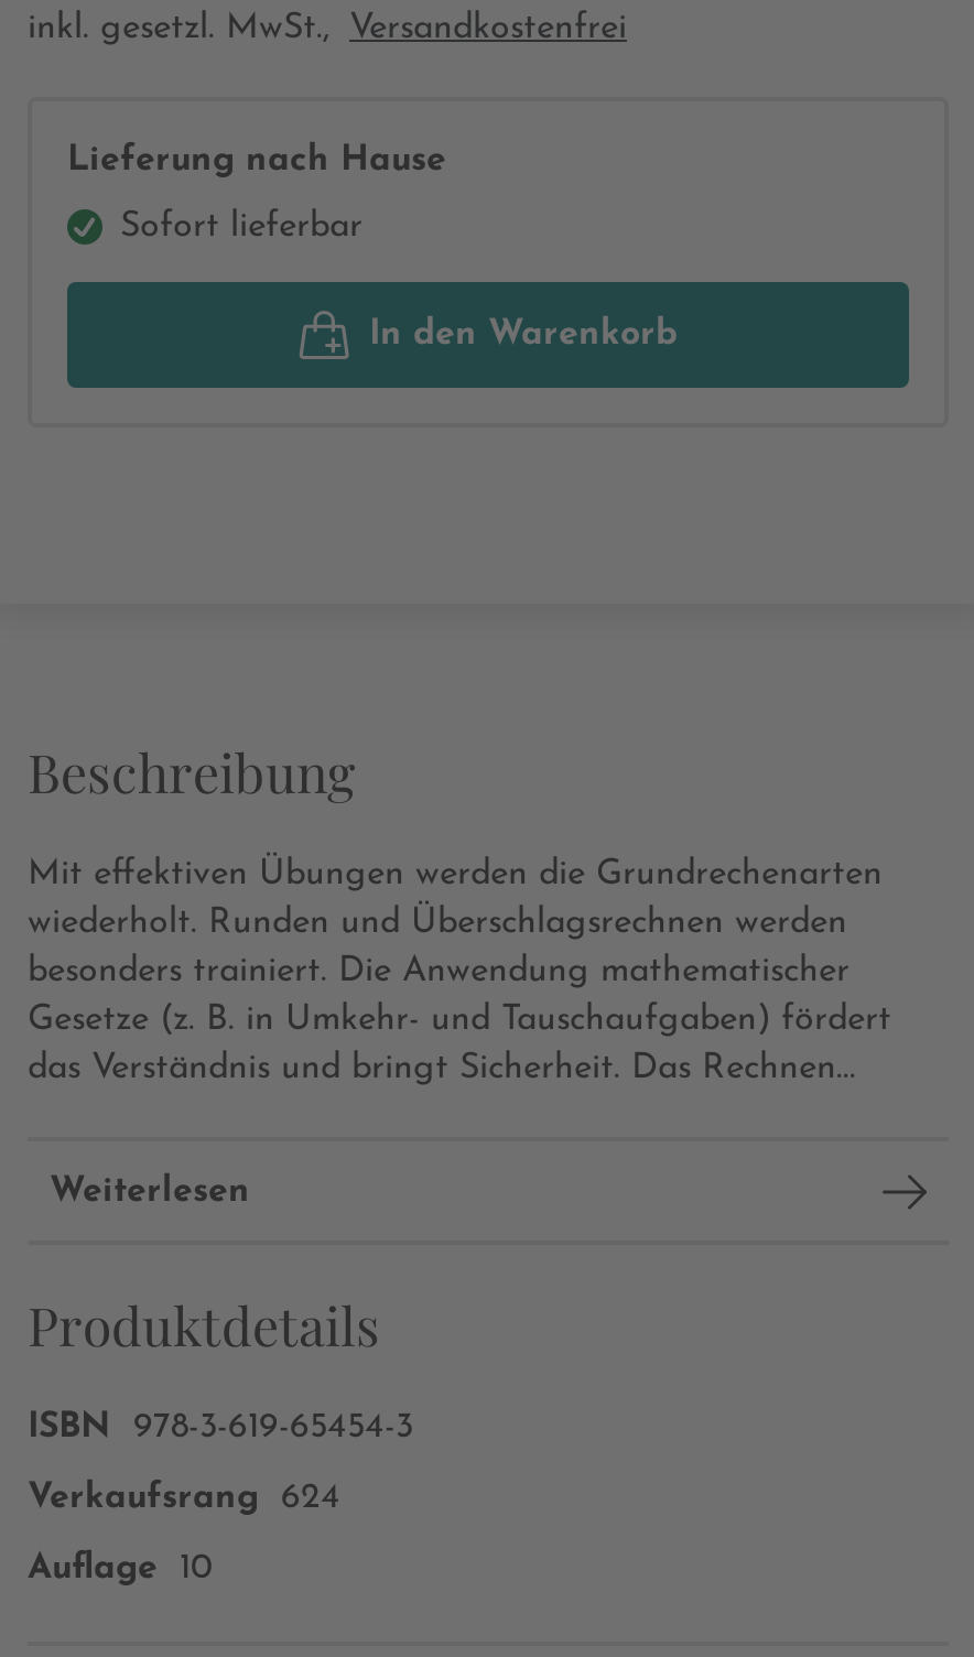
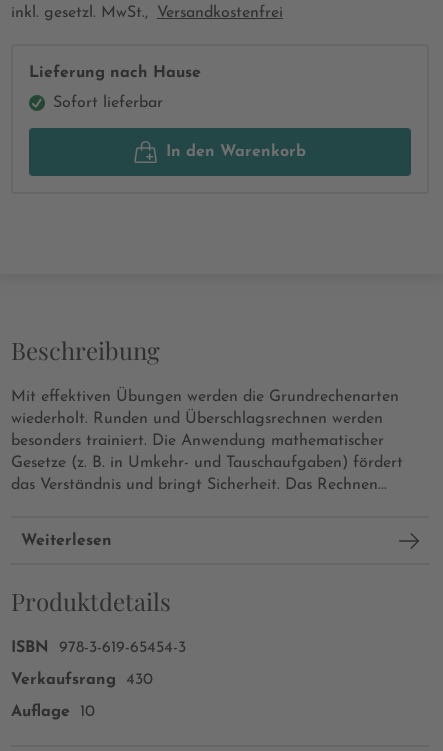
[28,1481,340,1516] Verkaufsrang 624 -> [11,672,153,688] Verkaufsrang 430

